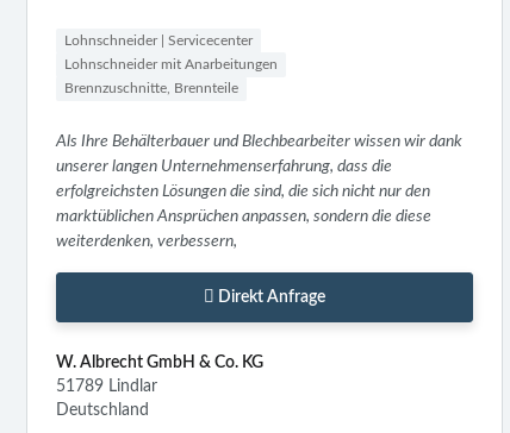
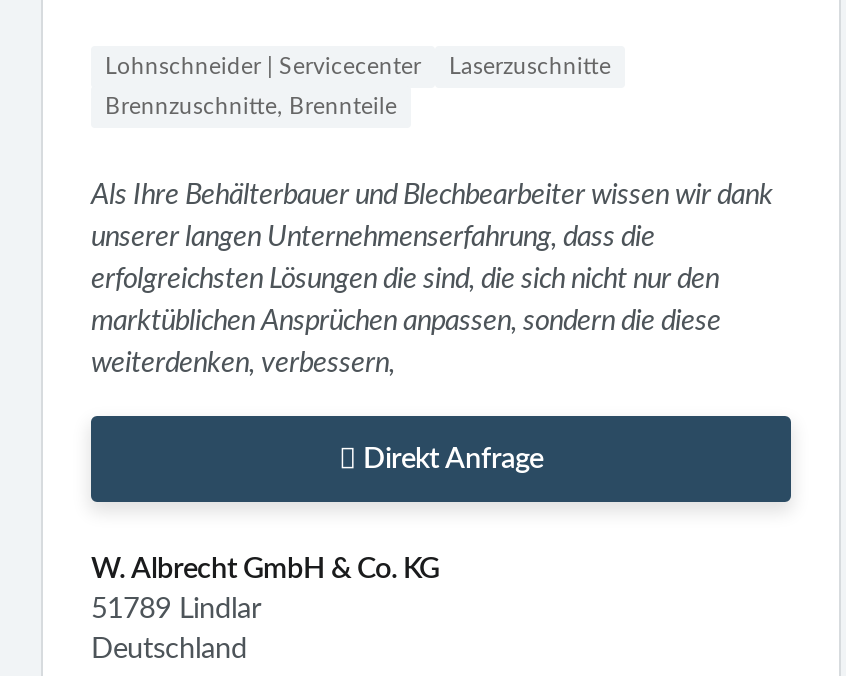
[64,58,278,71] Lohnschneider mit Anarbeitungen -> [449,57,611,79] Laserzuschnitte

